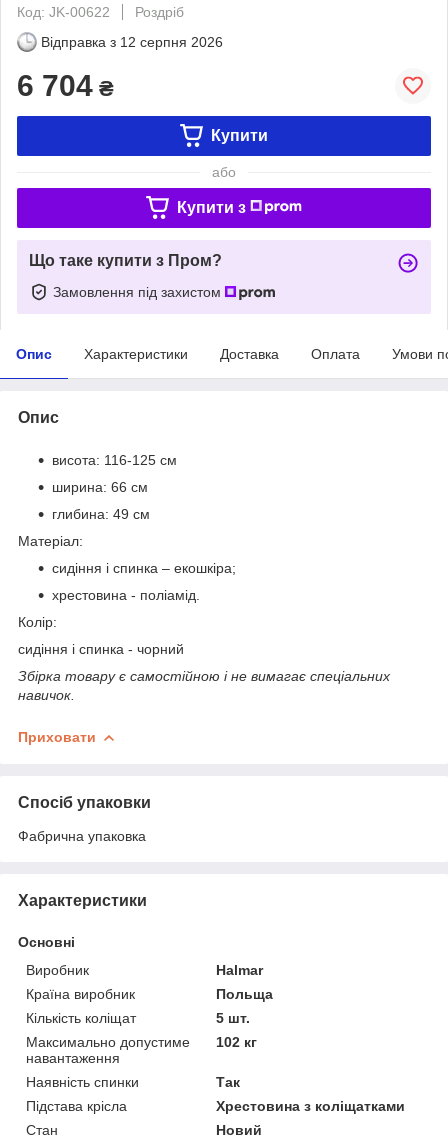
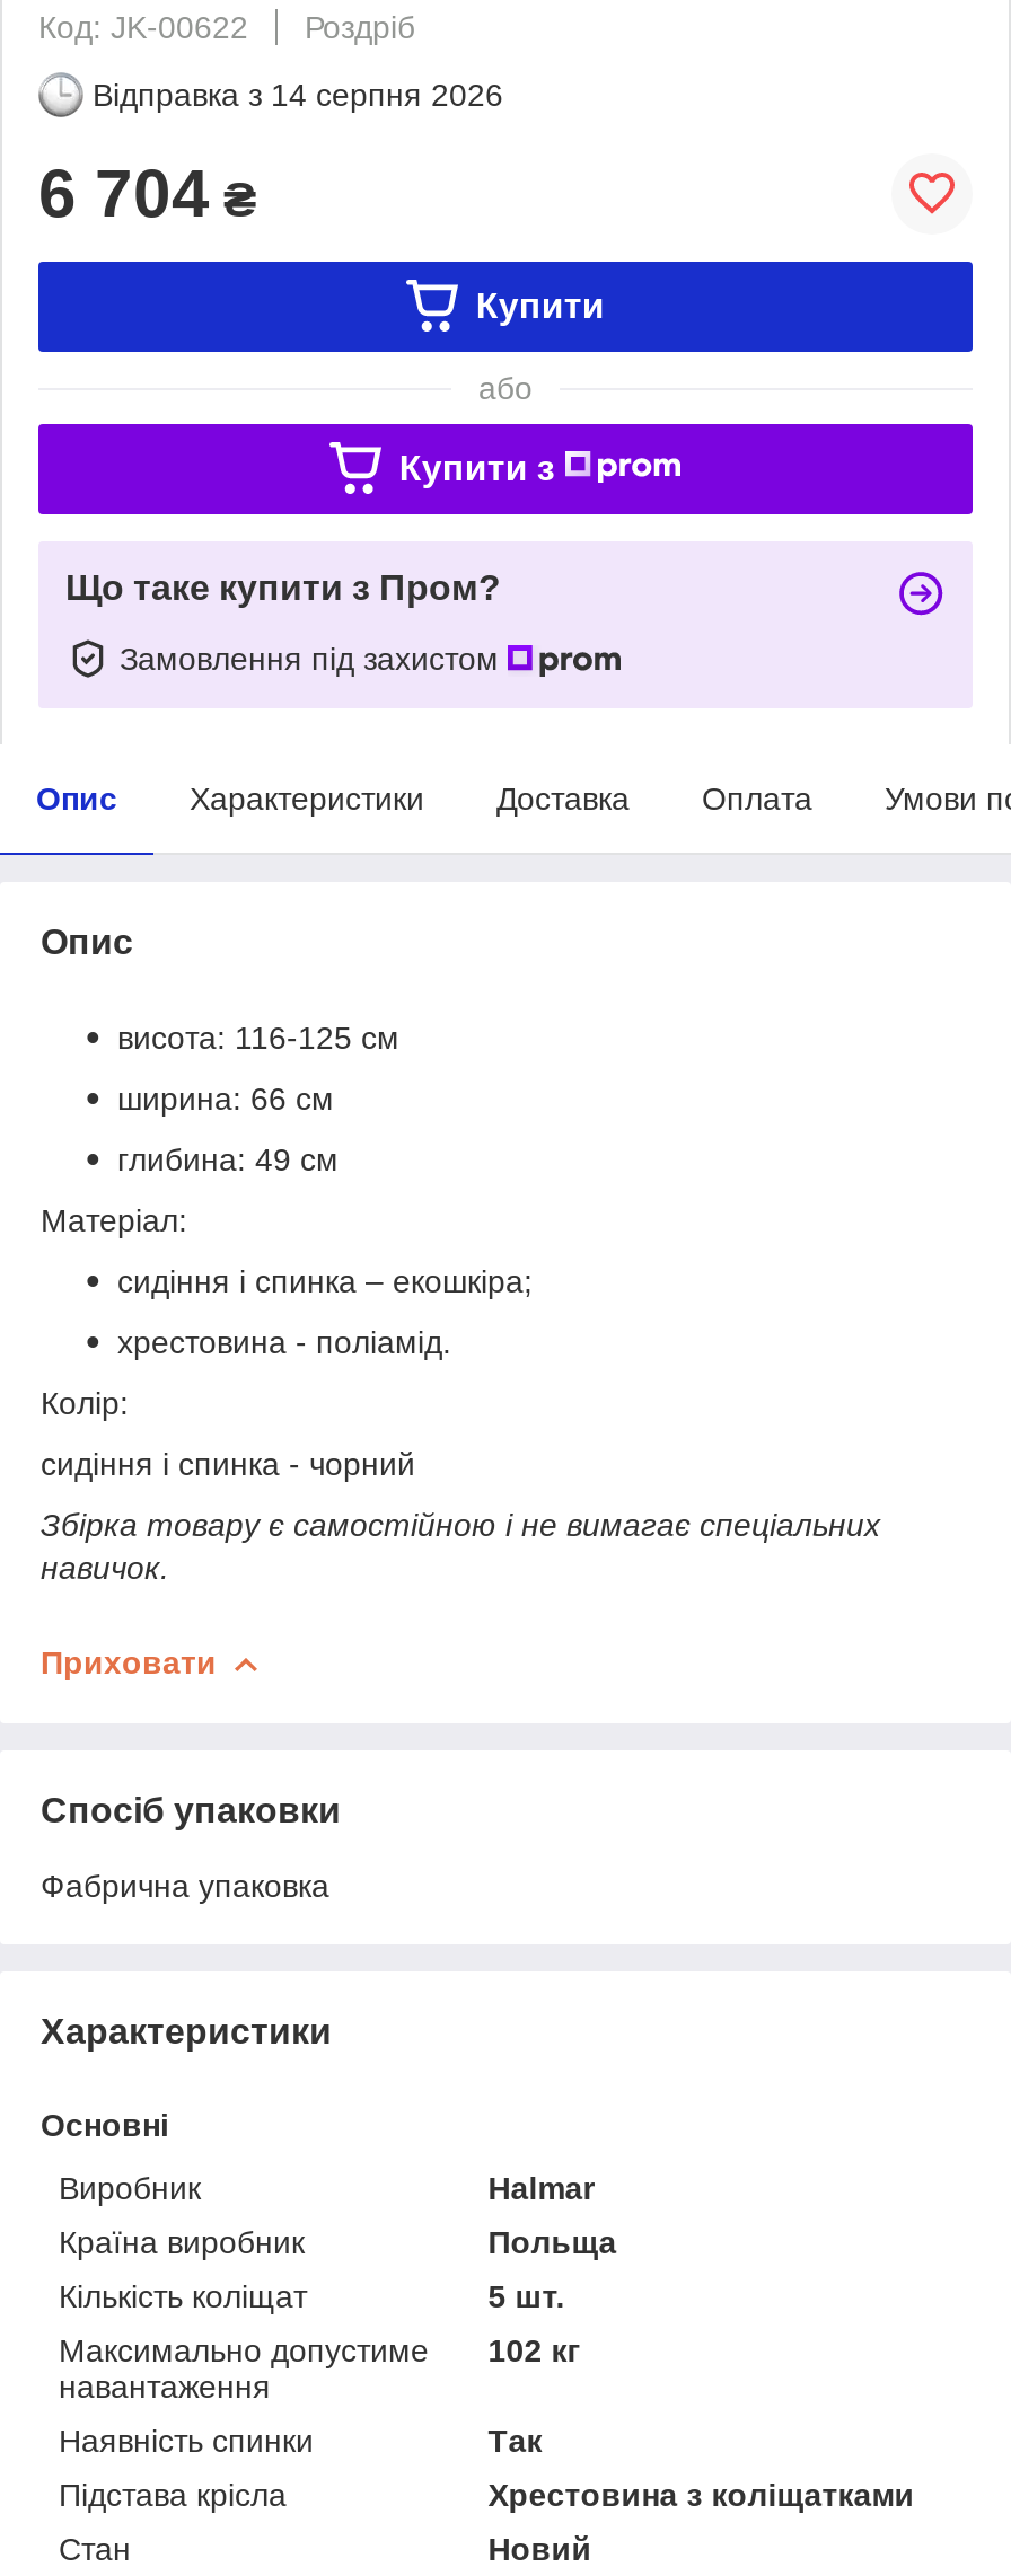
[41,34,223,50] Відправка з 12 серпня 2026 -> [93,76,503,112] Відправка з 14 серпня 2026

